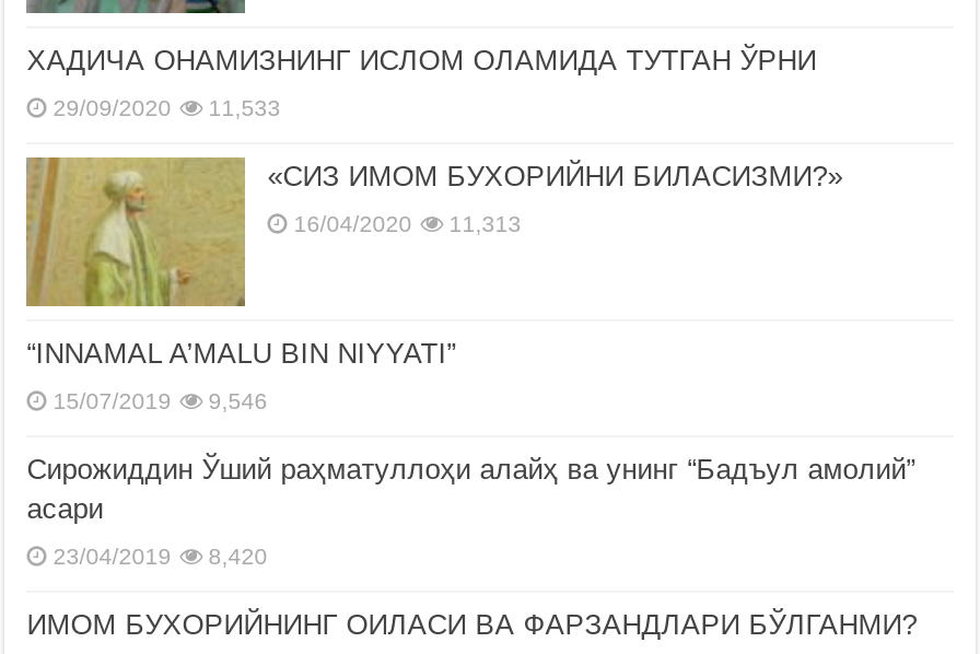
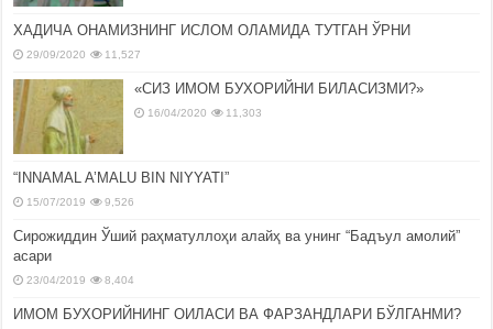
[53,96,280,120] 29/09/2020 11,533 -> [27,48,141,60] 29/09/2020 11,527
[294,212,521,236] 16/04/2020 11,313 -> [148,107,262,119] 16/04/2020 11,303
[53,389,267,413] 15/07/2019 9,546 -> [27,196,134,208] 15/07/2019 9,526
[53,545,267,569] 23/04/2019 8,420 -> [27,274,134,286] 23/04/2019 8,404

